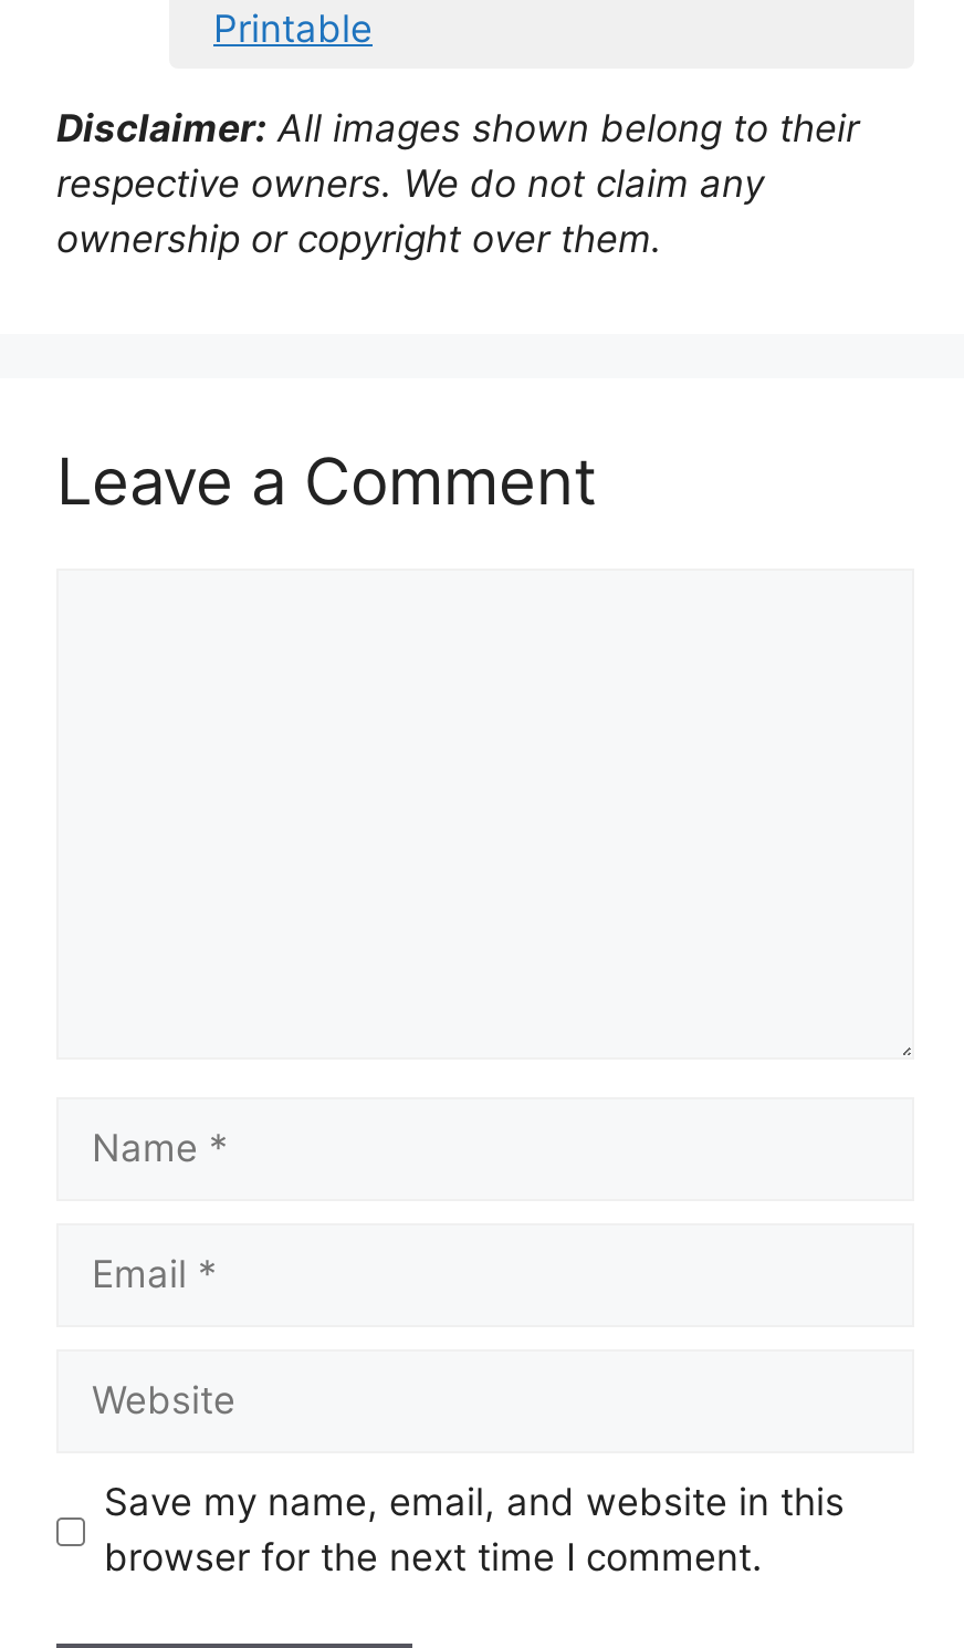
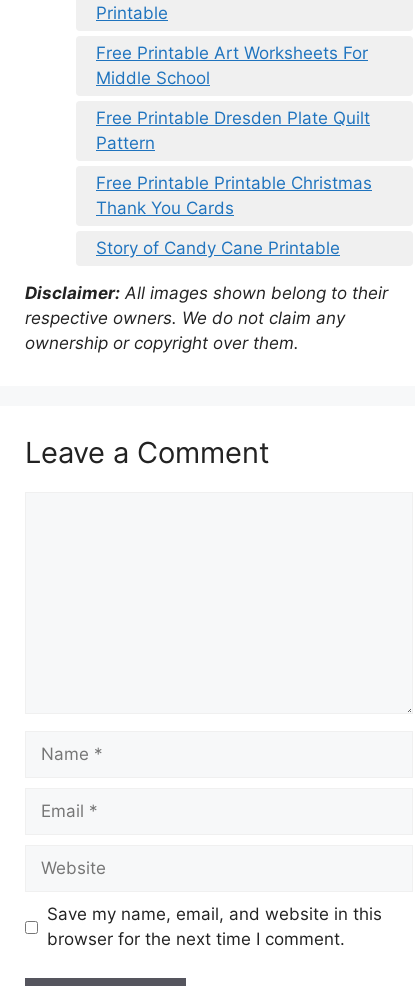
none -> [96,43,372,258] Free Printable Art Worksheets For | Middle School | Free Printable Dresden Plate Quilt | Pattern | Free Printable Printable Christmas | Thank You Cards | Story of Candy Cane Printable

